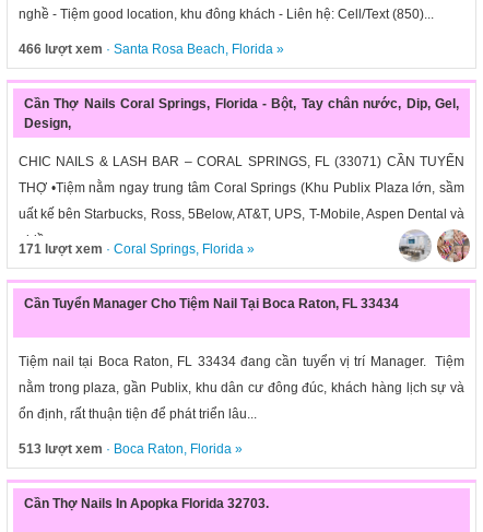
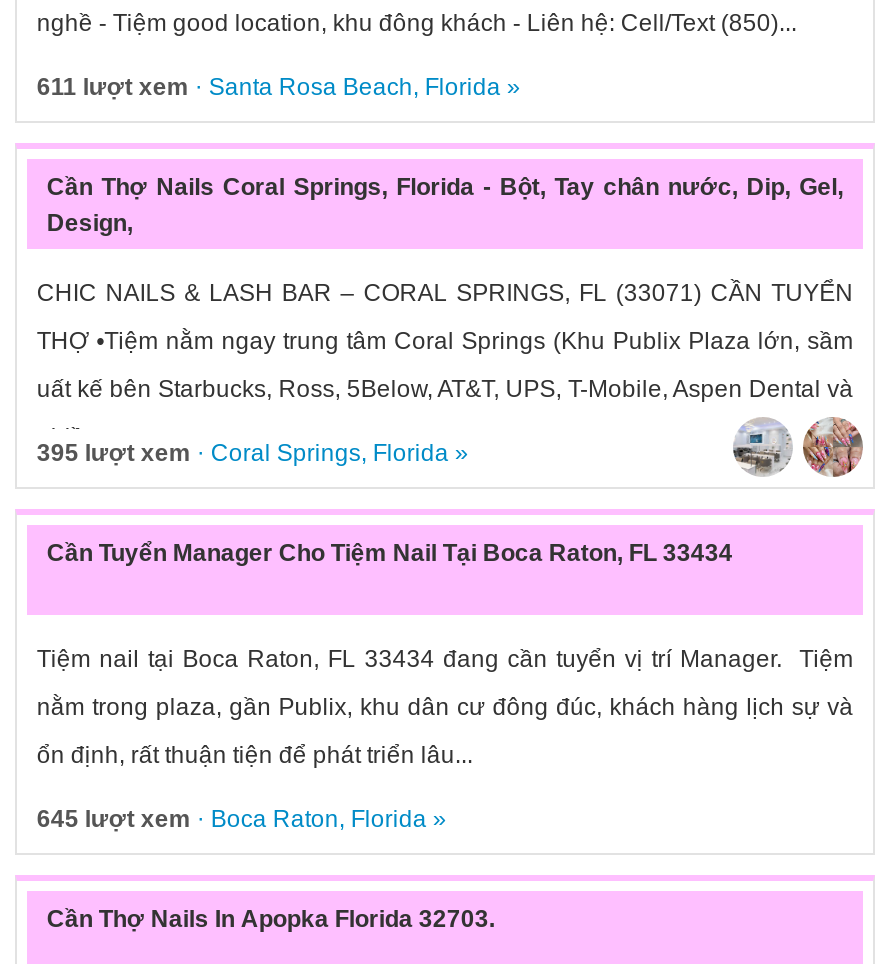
[18,42,284,57] 466 lượt xem · Santa Rosa Beach, Florida» -> [37,73,521,101] 611 lượt xem · Santa Rosa Beach, Florida»
[18,241,255,257] 171 lượt xem · Coral Springs, Florida» -> [37,439,469,467] 395 lượt xem · Coral Springs, Florida»
[18,441,242,457] 513 lượt xem · Boca Raton, Florida» -> [37,805,447,833] 645 lượt xem · Boca Raton, Florida»

